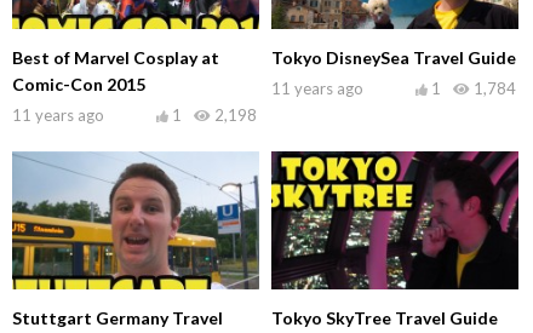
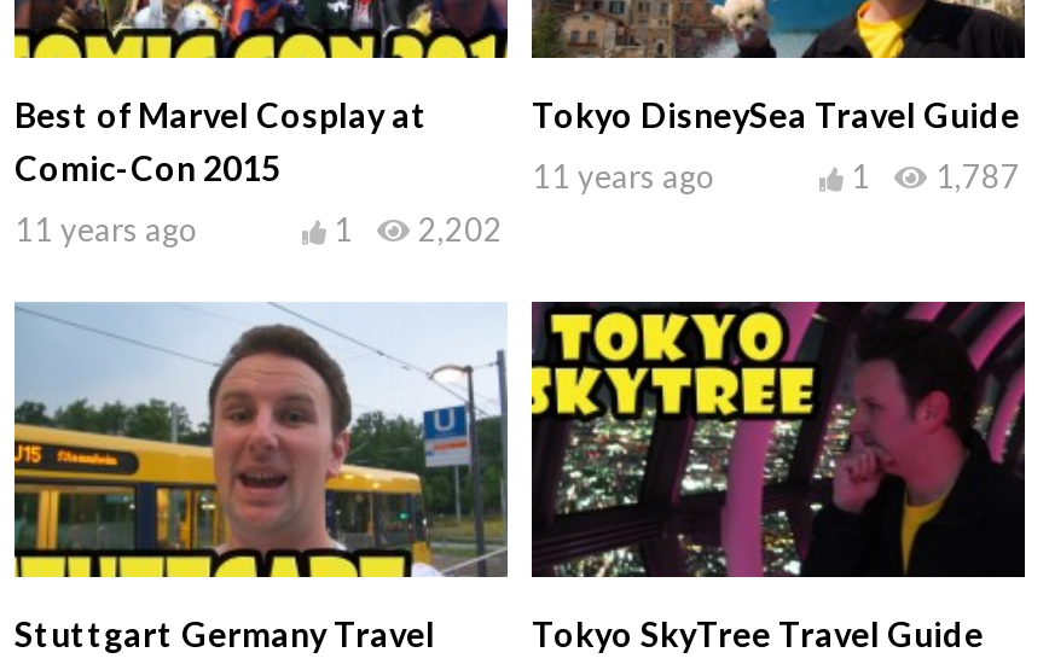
[431,78,516,97] 1 1,784 -> [851,156,1020,194] 1 1,787
[172,105,257,124] 1 2,198 -> [334,209,503,247] 1 2,202

